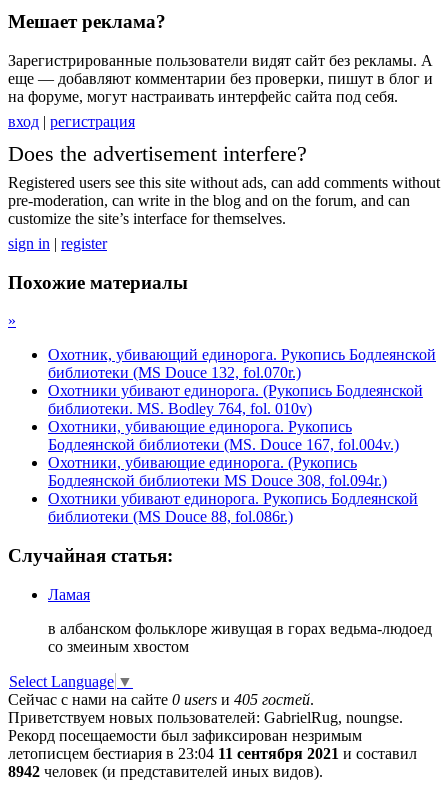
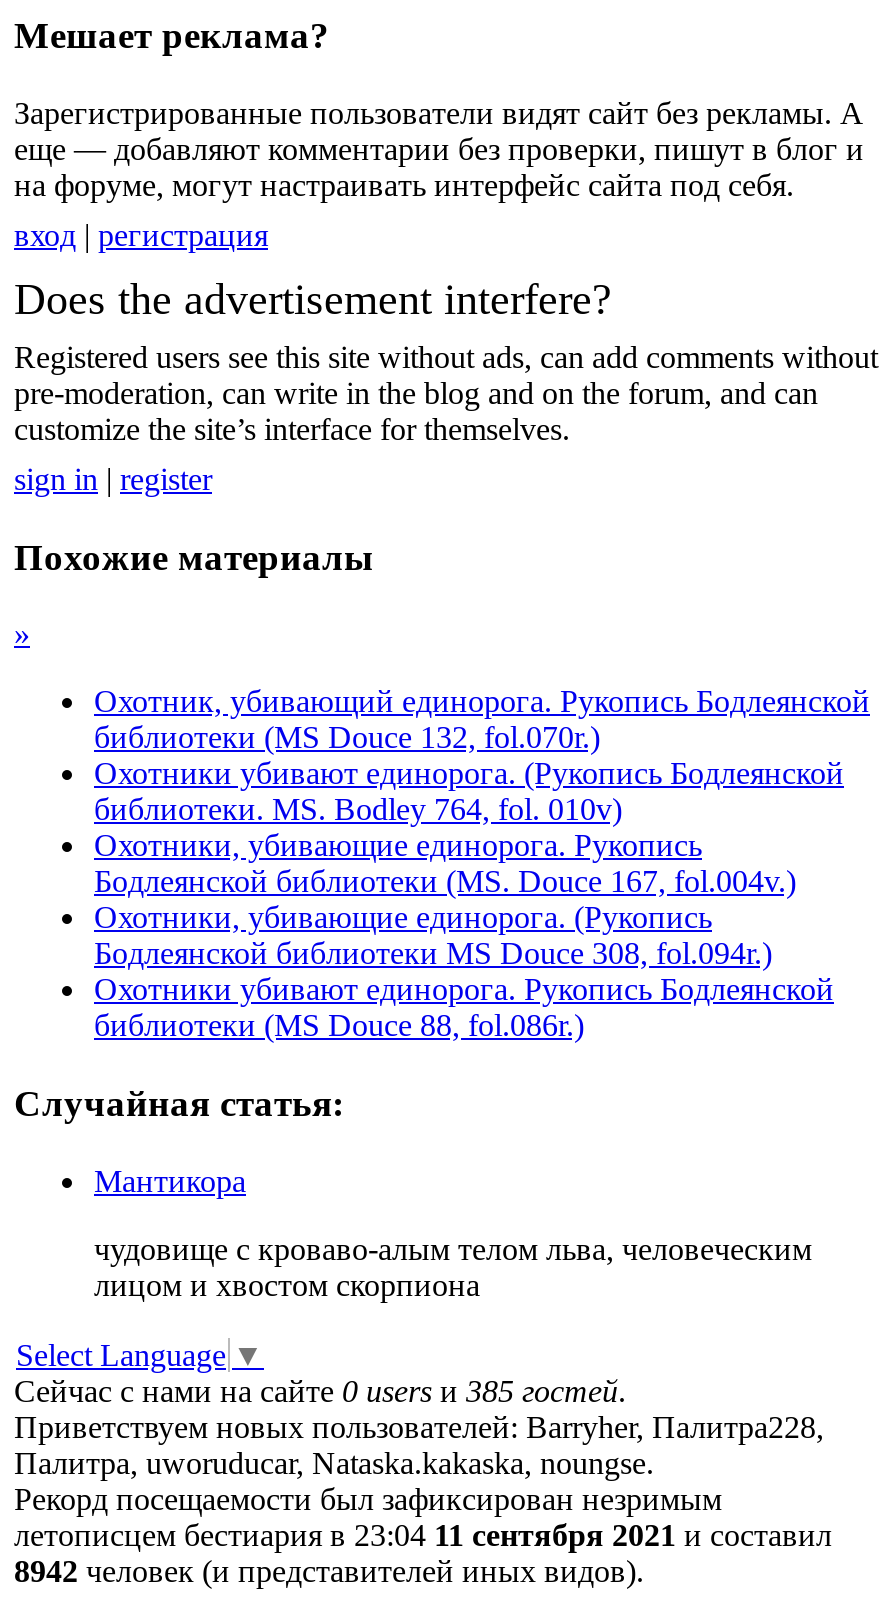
[48,586,90,603] Ламая -> [94,1163,246,1197] Мантикора
[48,620,432,655] в албанском фольклоре живущая в горах ведьма-людоед | со змеиным хвостом -> [94,1231,812,1301] чудовище с кроваво-алым телом льва, человеческим | лицом и хвостом скорпиона
[8,691,403,726] Сейчас с нами на сайте 0 users и 405 гостей. | Приветствуем новых пользователей: GabrielRug, noungse. -> [14,1374,824,1480] Сейчас с нами на сайте 0 users и 385 гостей. | Приветствуем новых пользователей: Barryher, Палитра228, | Палитра, uworuducar, Nataska.kakaska, noungse.

